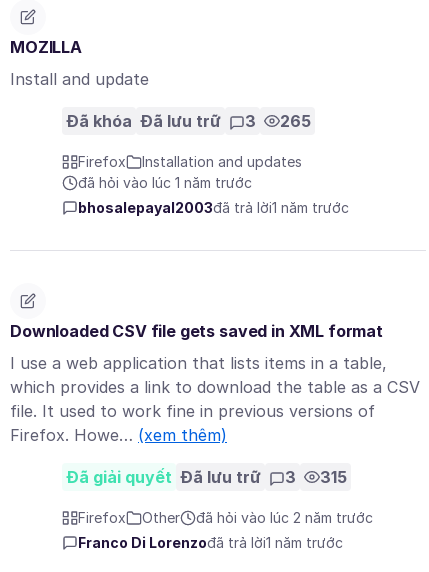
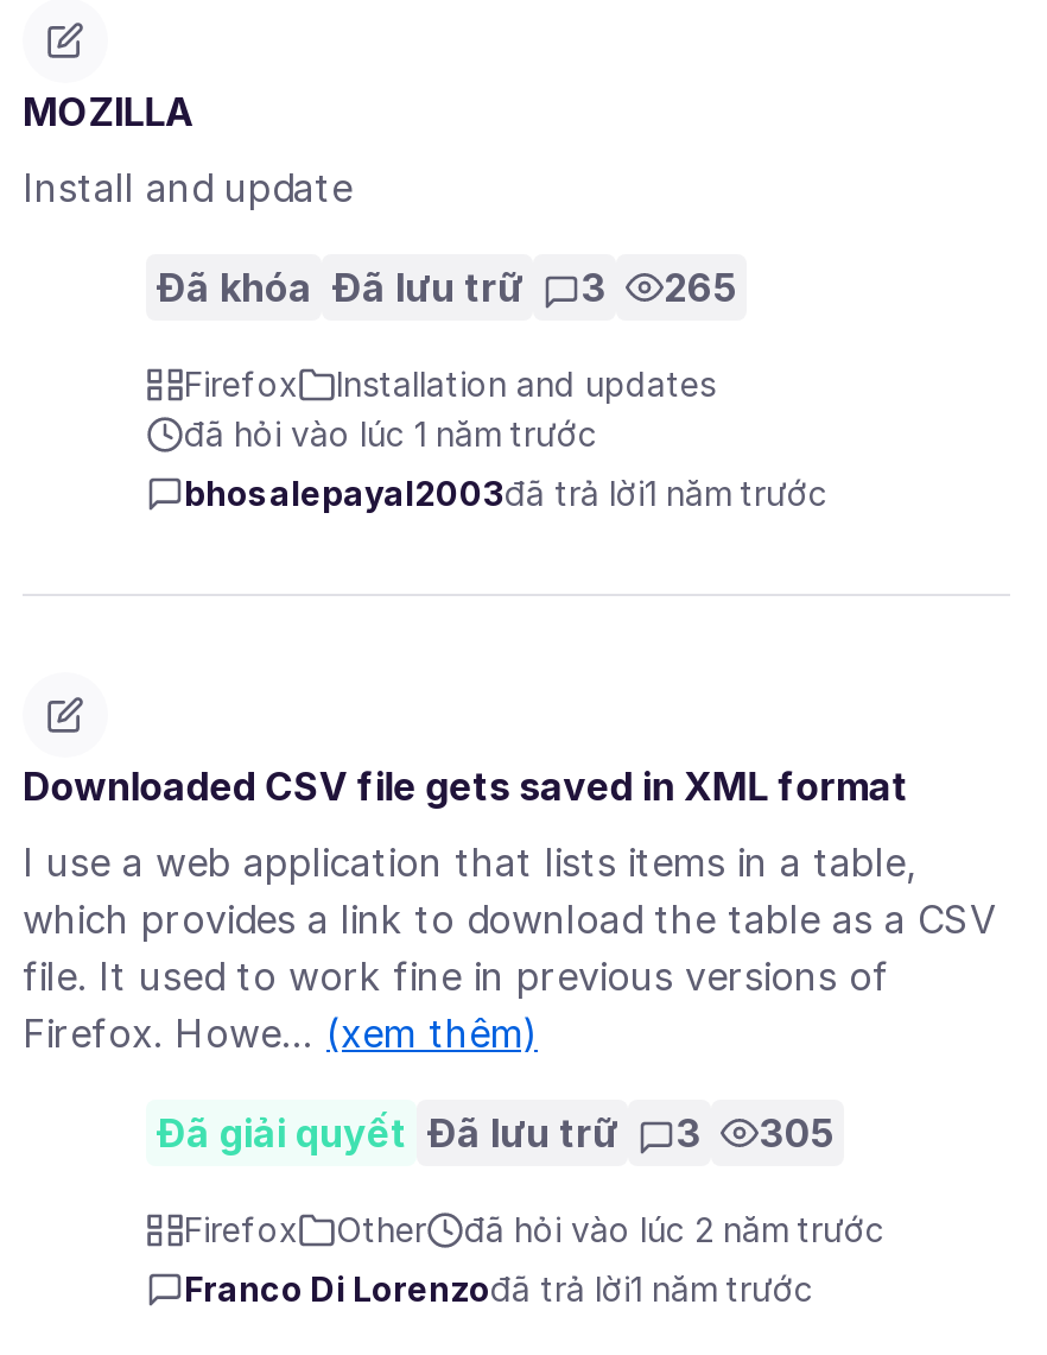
[66,467,347,487] Đã giải quyết Đã lưu trữ 3 315 -> [156,1110,835,1158] Đã giải quyết Đã lưu trữ 3 305

